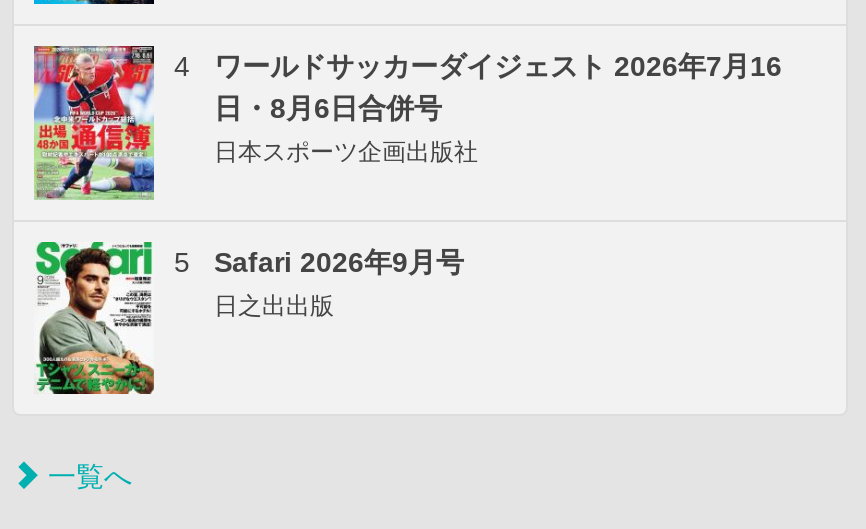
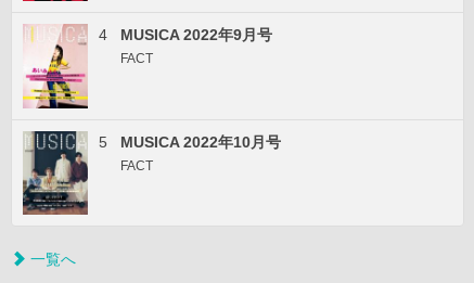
[32,44,782,200] [image] | ワールドサッカーダイジェスト 2026年7月16 | 日・8月6日合併号 | 日本スポーツ企画出版社 -> [23,25,272,110] [image] | MUSICA 2022年9月号 | FACT
[34,240,464,396] [image] | Safari 2026年9月号 | 日之出出版 -> [22,130,281,216] [image] | MUSICA 2022年10月号 | FACT

